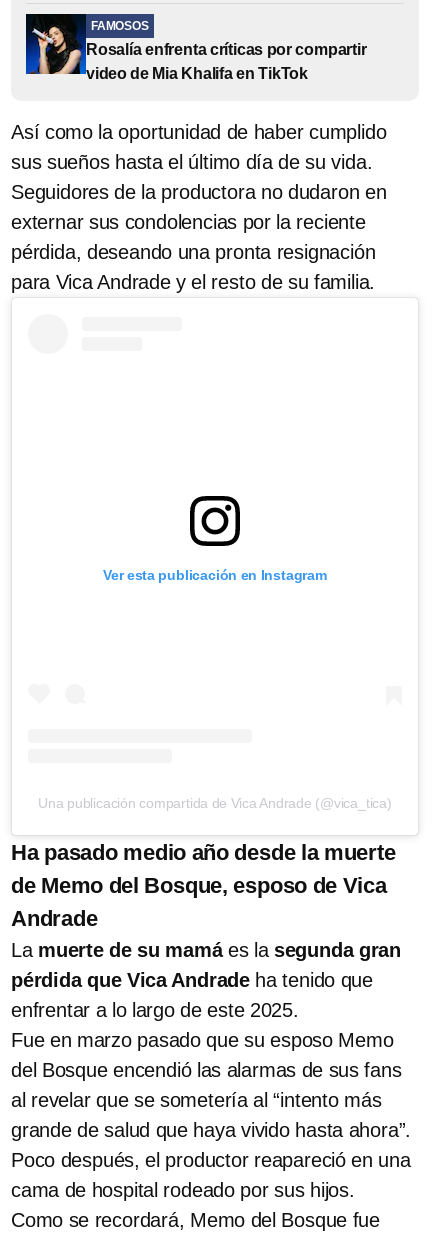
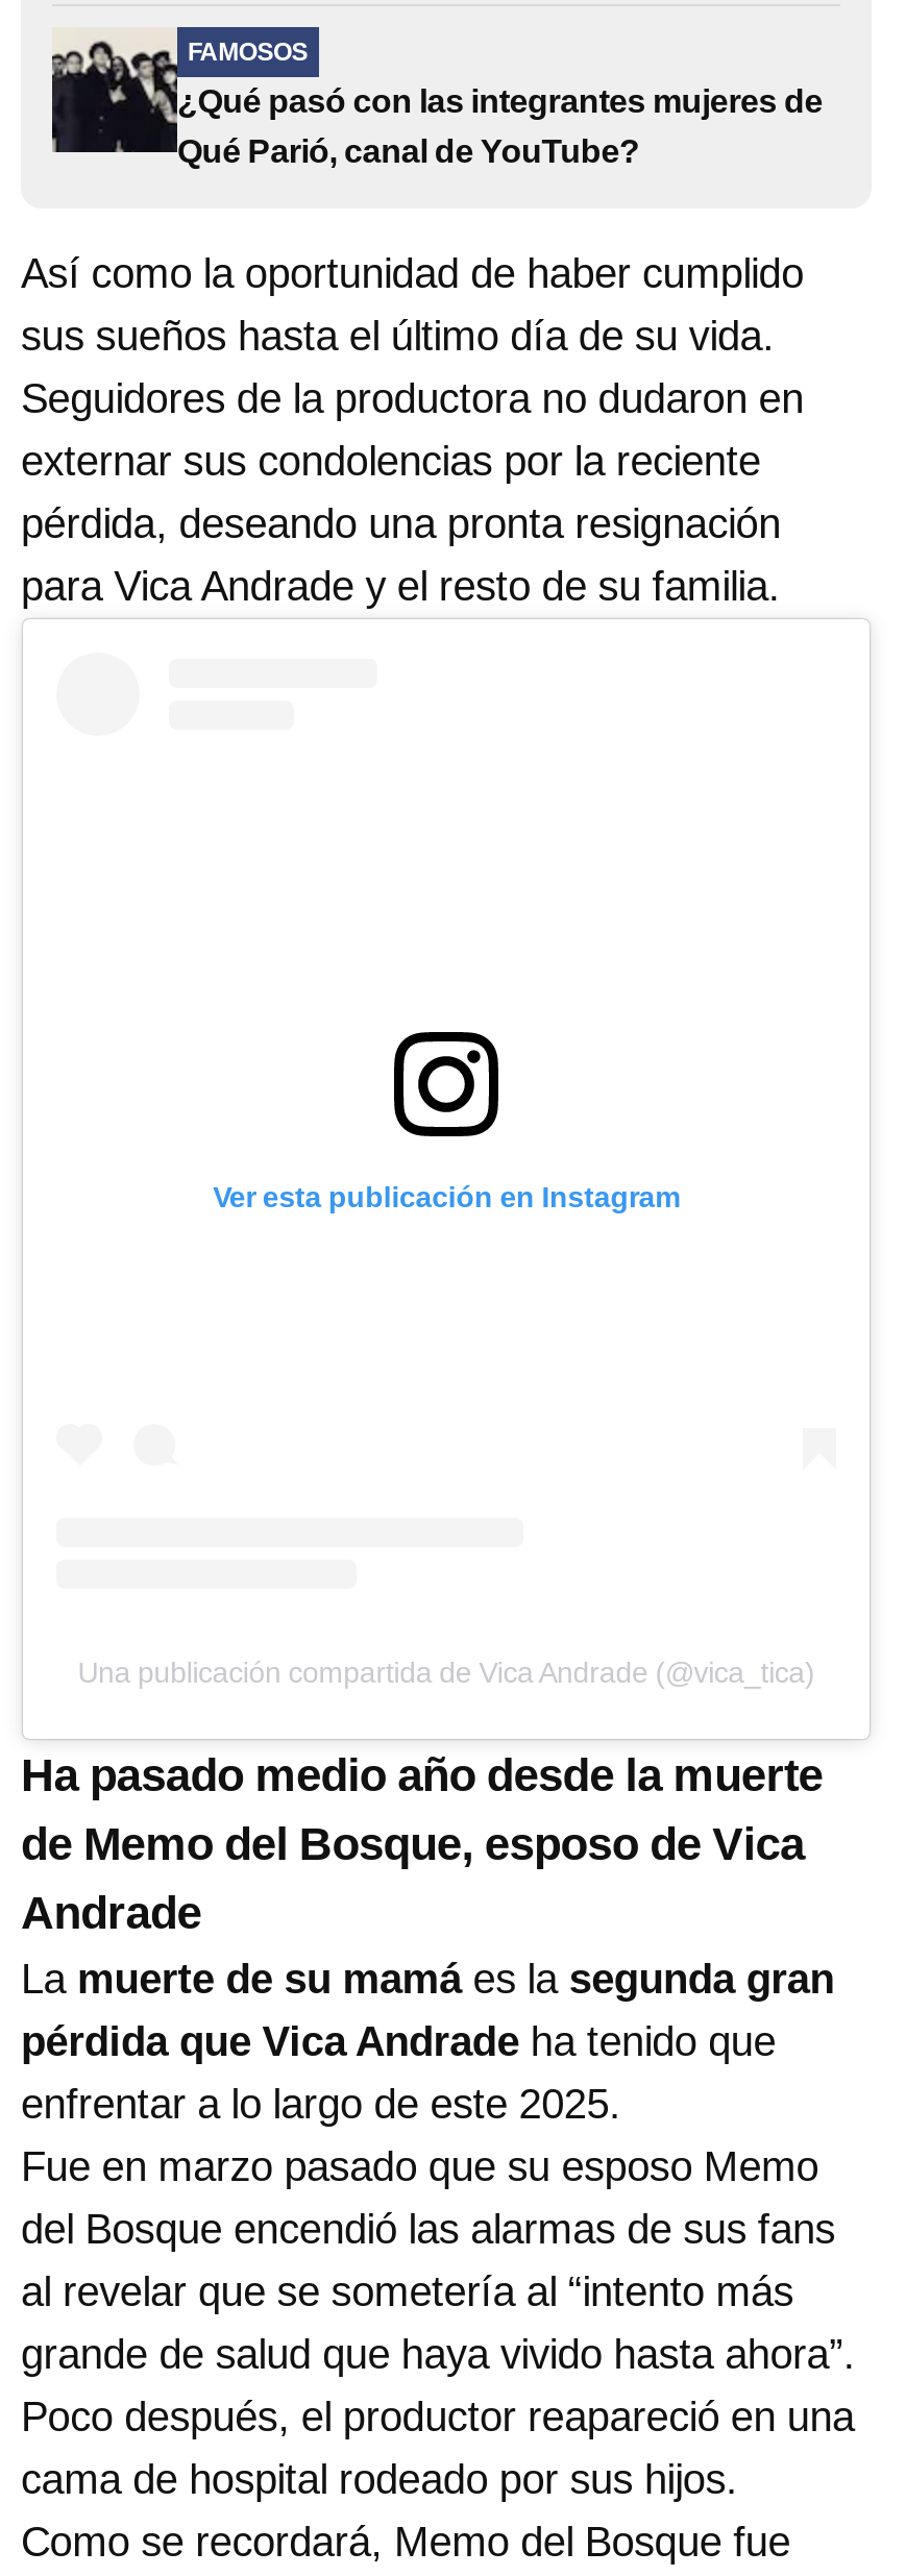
[25,13,367,82] [image] | Rosalía enfrenta críticas por compartir | video de Mia Khalifa en TikTok -> [50,27,823,168] [image] | ¿Qué pasó con las integrantes mujeres de | Qué Parió, canal de YouTube?

